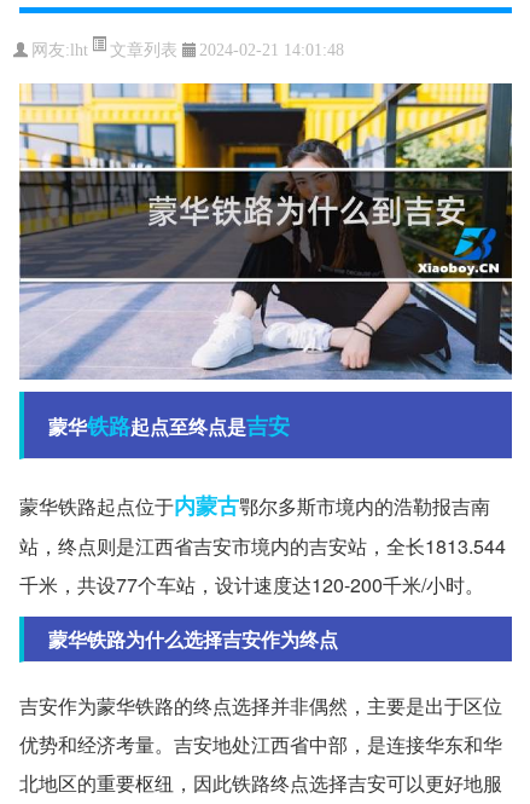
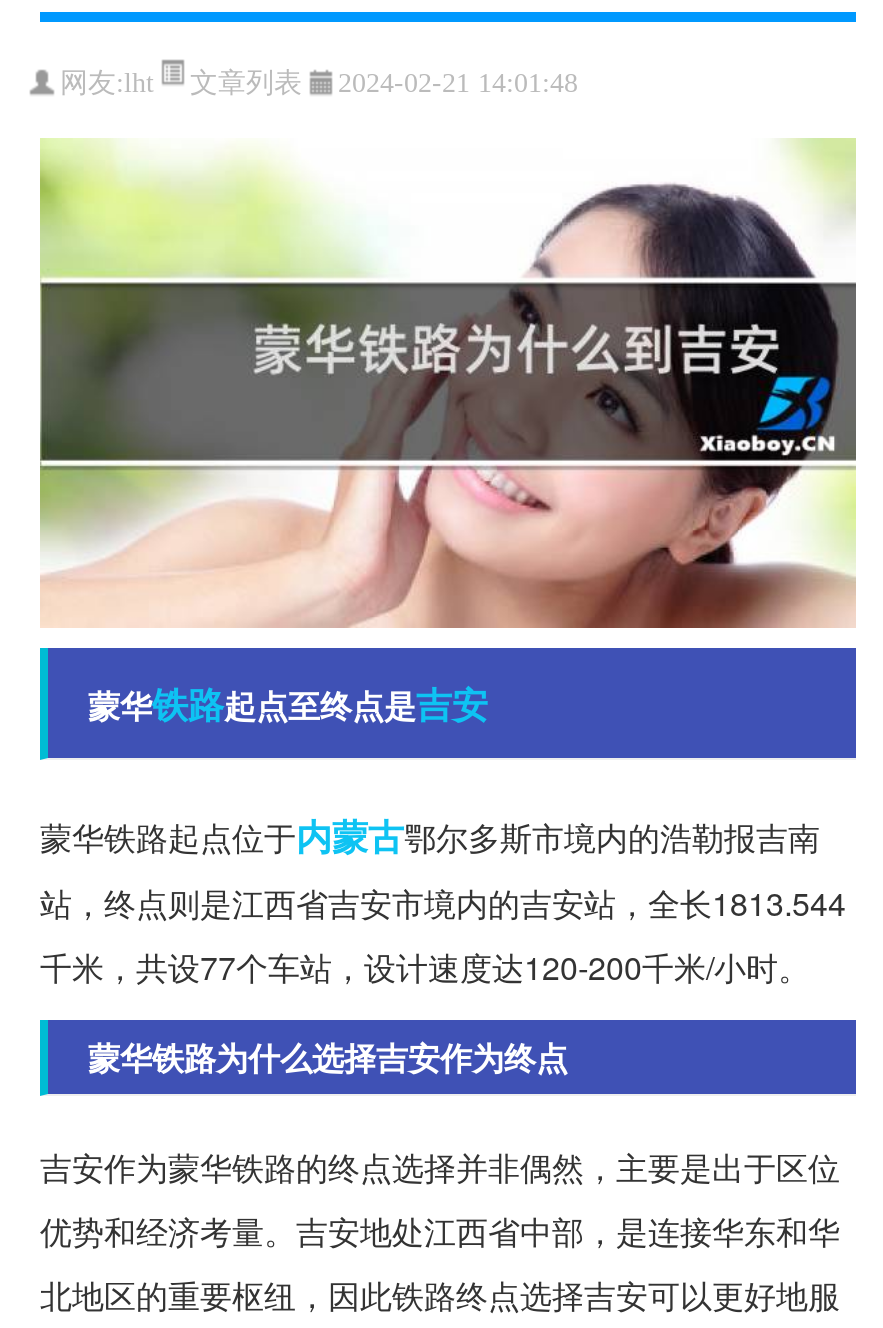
[18,82,513,381] [image] -> [40,138,858,630] [image]

